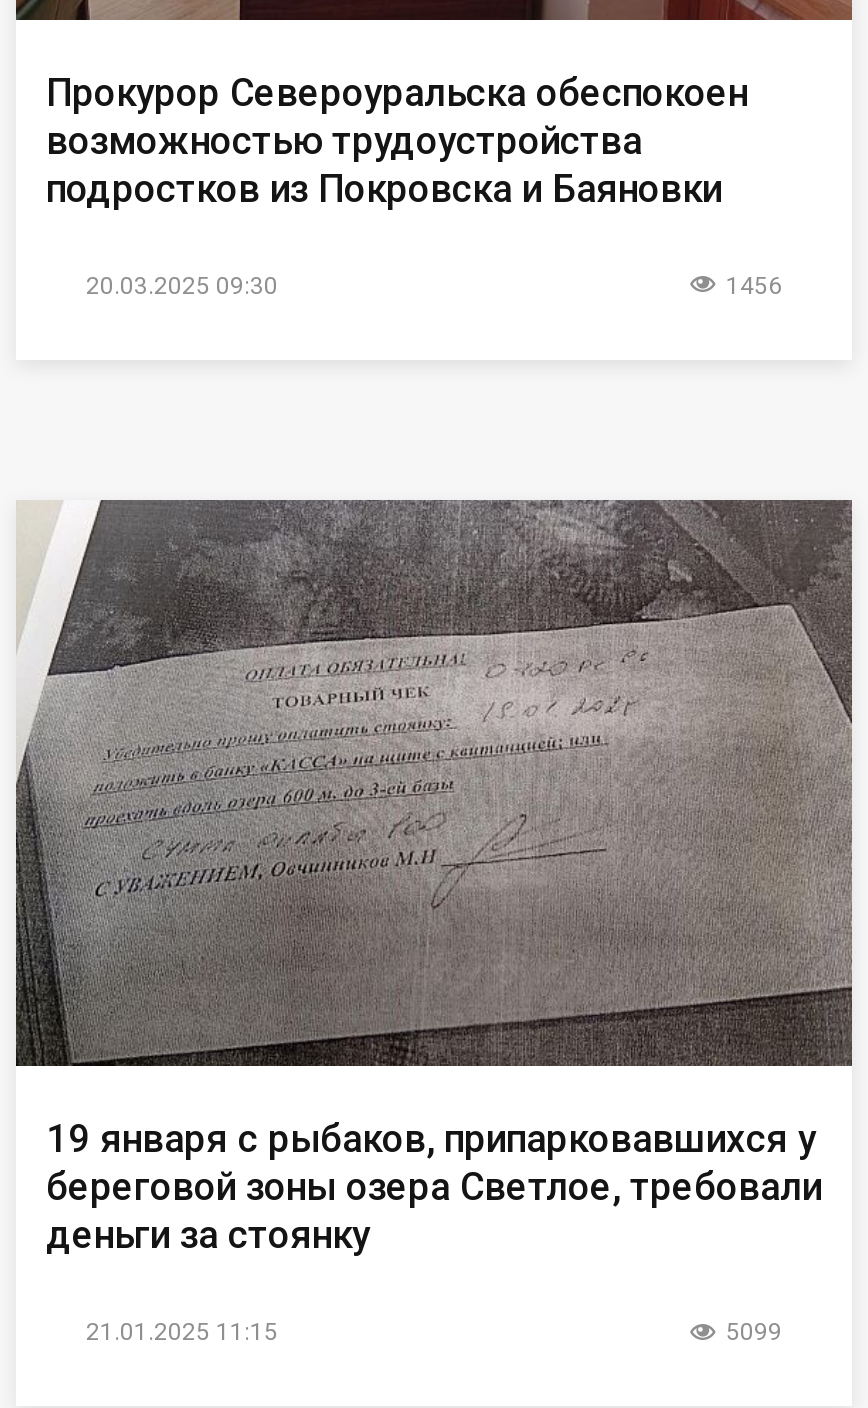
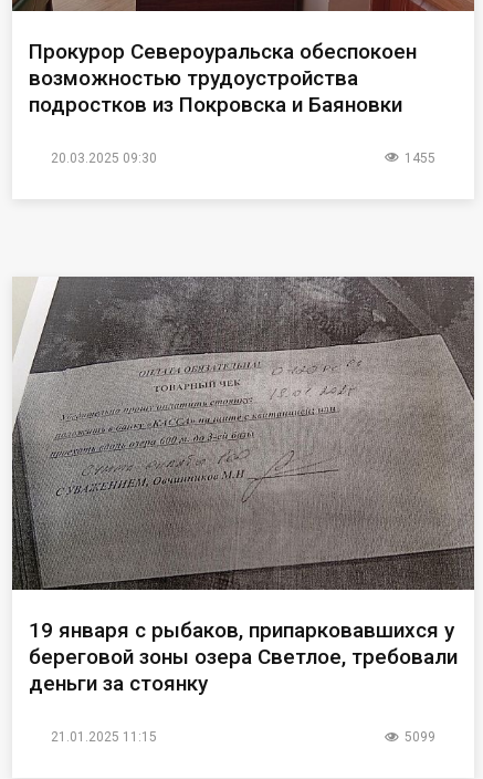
[726,271,782,299] 1456 -> [405,150,435,166] 1455

